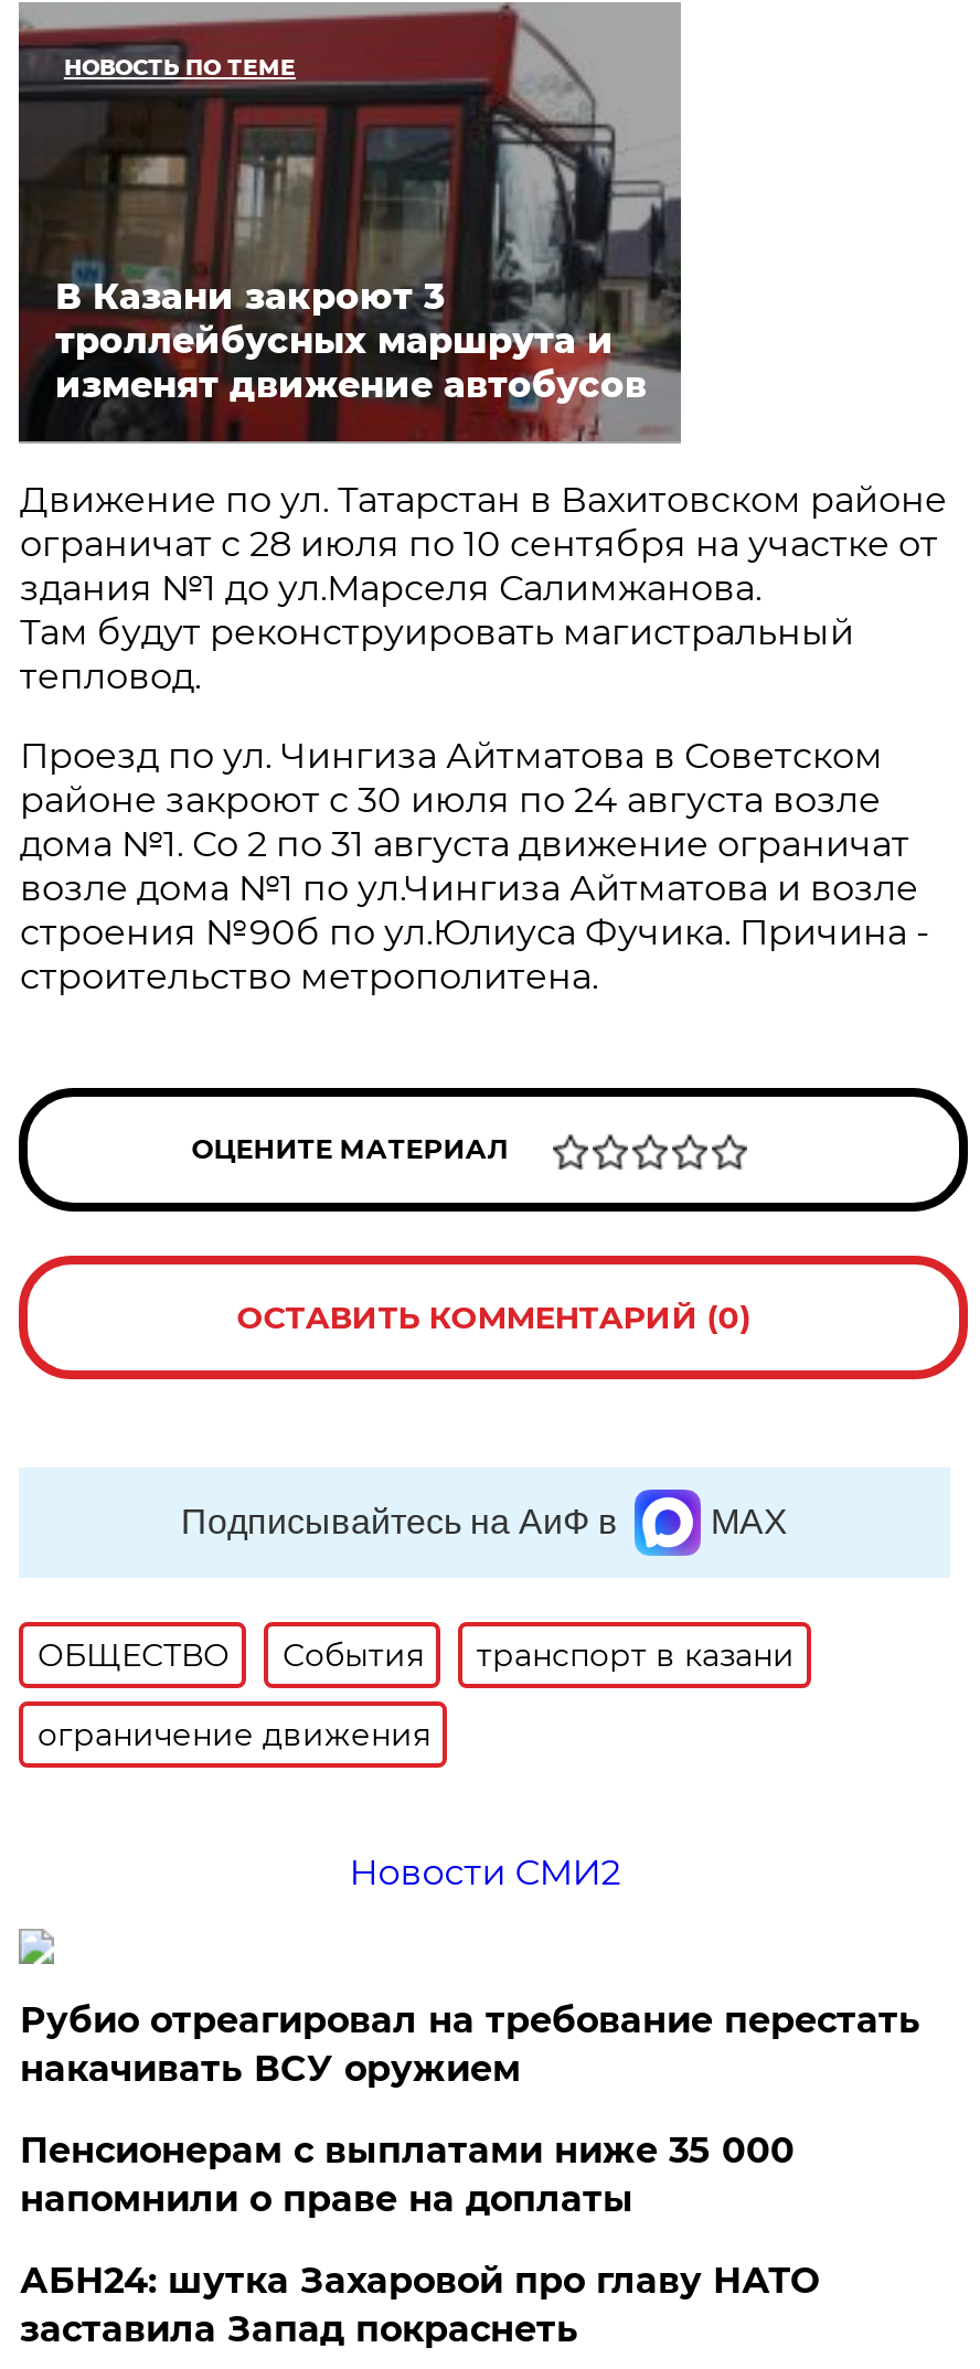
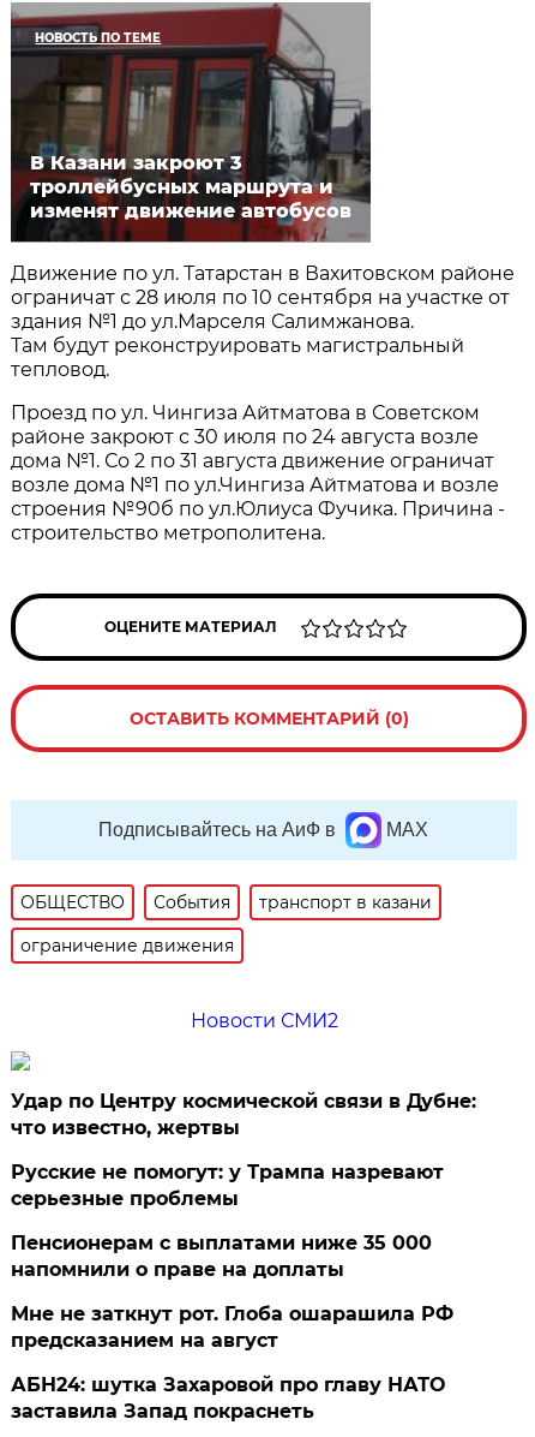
[20,1999,920,2090] Рубио отреагировал на требование перестать | накачивать ВСУ оружием -> [11,1090,477,1210] Удар по Центру космической связи в Дубне: | что известно, жертвы | Русские не помогут: у Трампа назревают | серьезные проблемы
none -> [11,1302,454,1352] Мне не заткнут рот. Глоба ошарашила РФ | предсказанием на август

